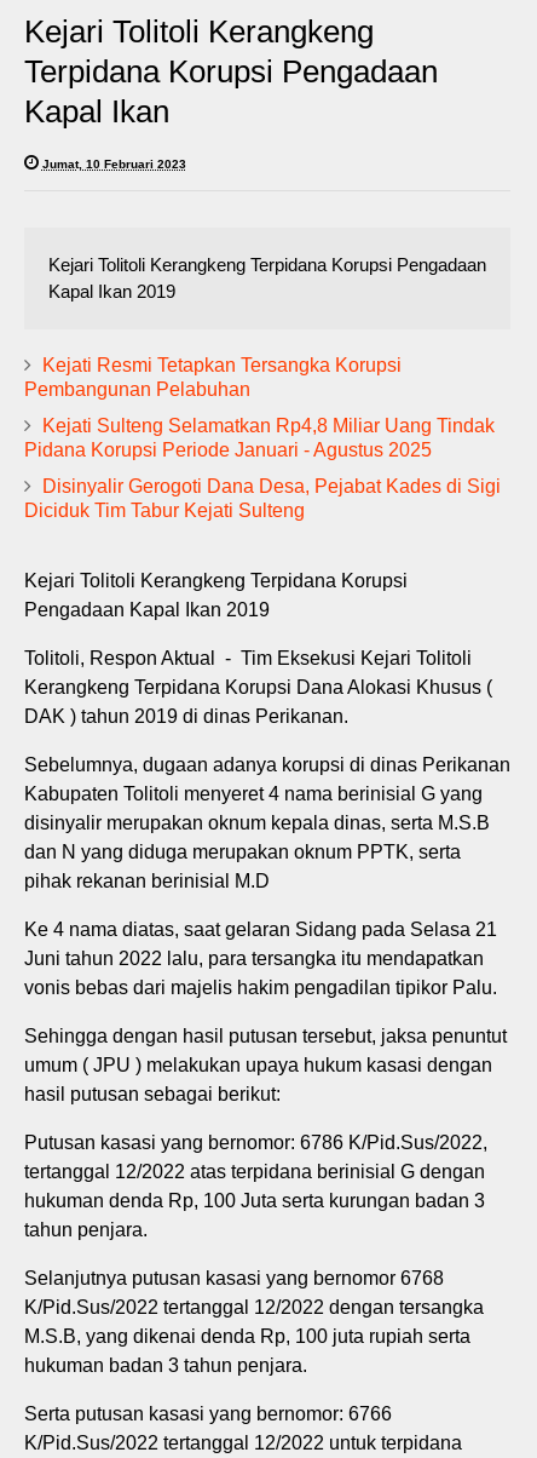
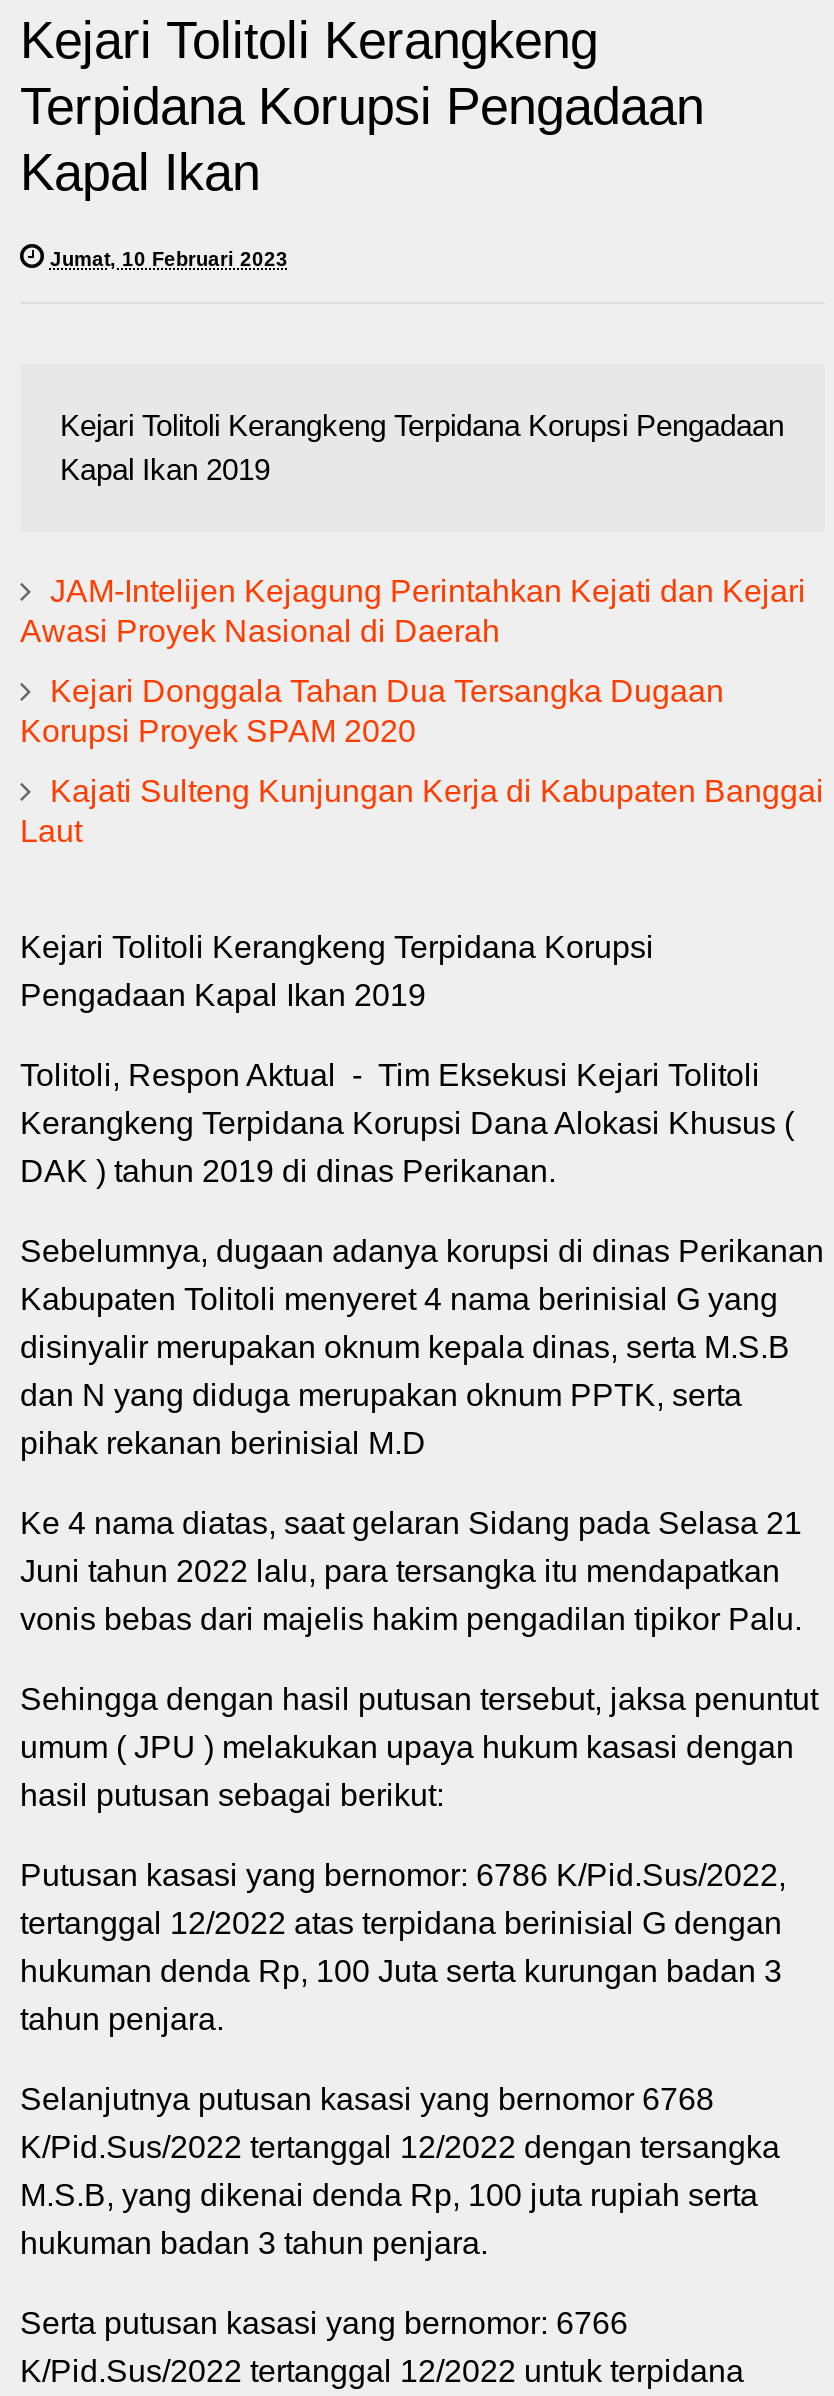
[24,355,401,399] Kejati Resmi Tetapkan Tersangka Korupsi | Pembangunan Pelabuhan -> [20,574,806,648] JAM-Intelijen Kejagung Perintahkan Kejati dan Kejari | Awasi Proyek Nasional di Daerah
[24,415,494,460] Kejati Sulteng Selamatkan Rp4,8 Miliar Uang Tindak | Pidana Korupsi Periode Januari - Agustus 2025 -> [20,674,724,748] Kejari Donggala Tahan Dua Tersangka Dugaan | Korupsi Proyek SPAM 2020
[24,476,500,521] Disinyalir Gerogoti Dana Desa, Pejabat Kades di Sigi | Diciduk Tim Tabur Kejati Sulteng -> [20,774,824,848] Kajati Sulteng Kunjungan Kerja di Kabupaten Banggai | Laut

